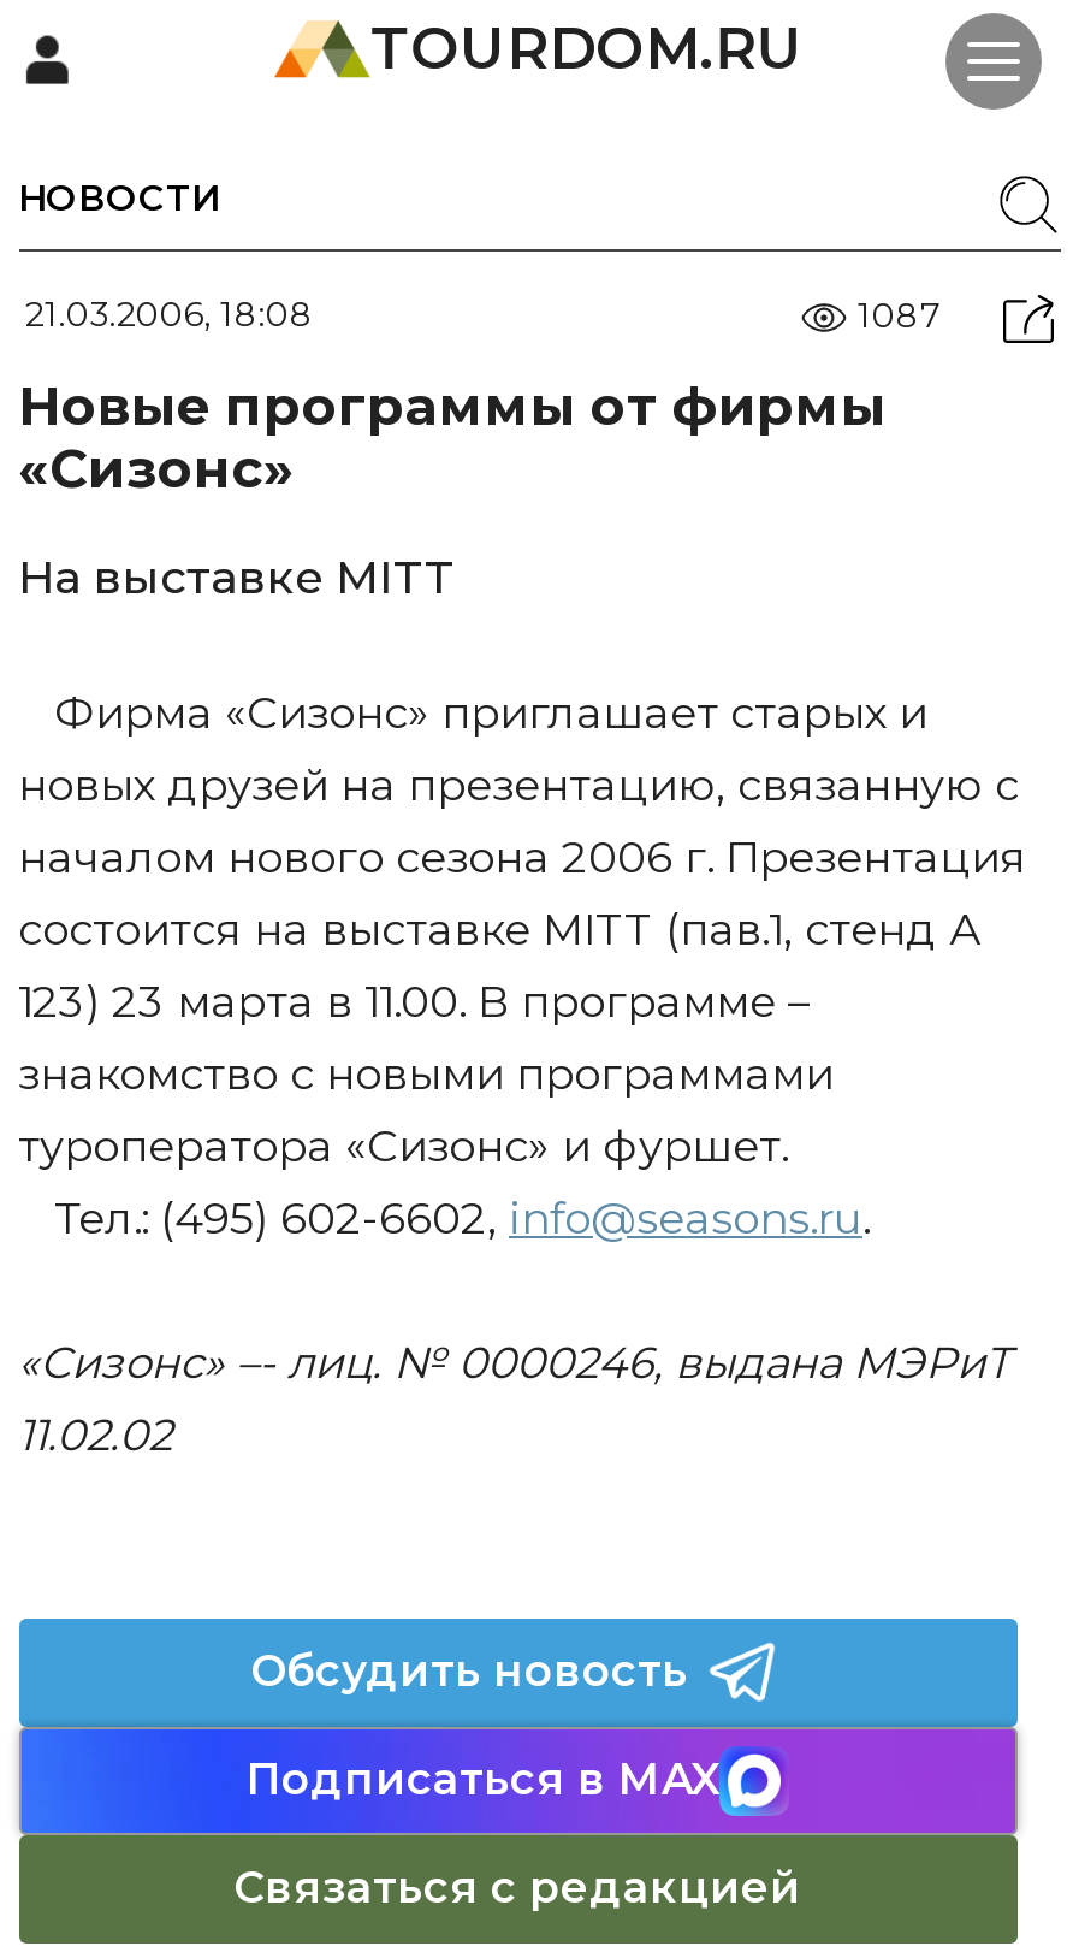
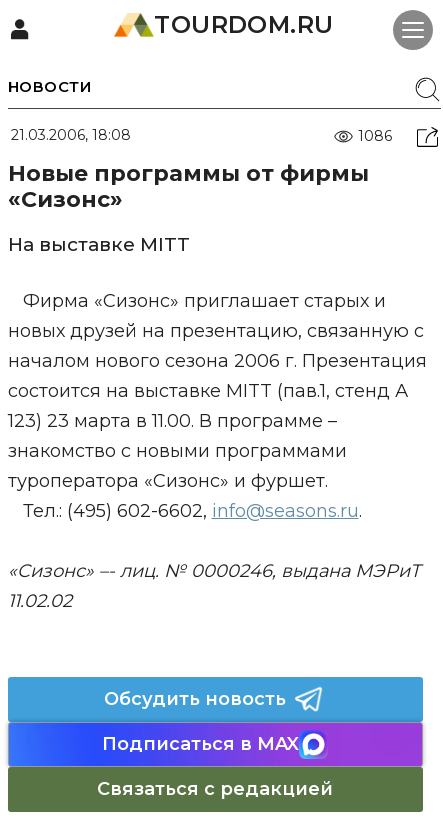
[848,294,942,337] 1087 -> [353,127,391,145] 1086

